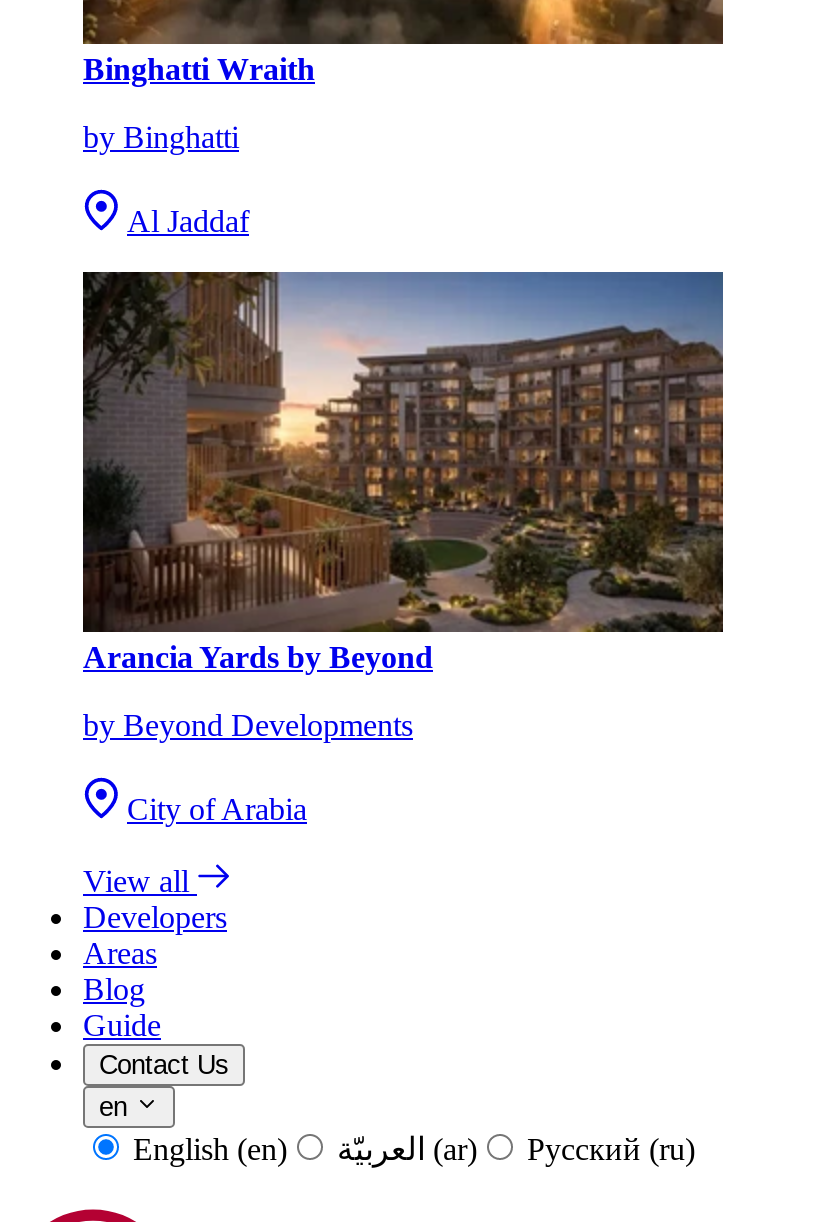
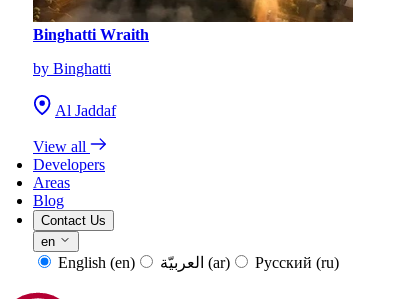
[83,270,725,826] [image] | Arancia Yards by Beyond | by Beyond Developments | City of Arabia -> none
[83,1008,161,1042] Guide -> none

